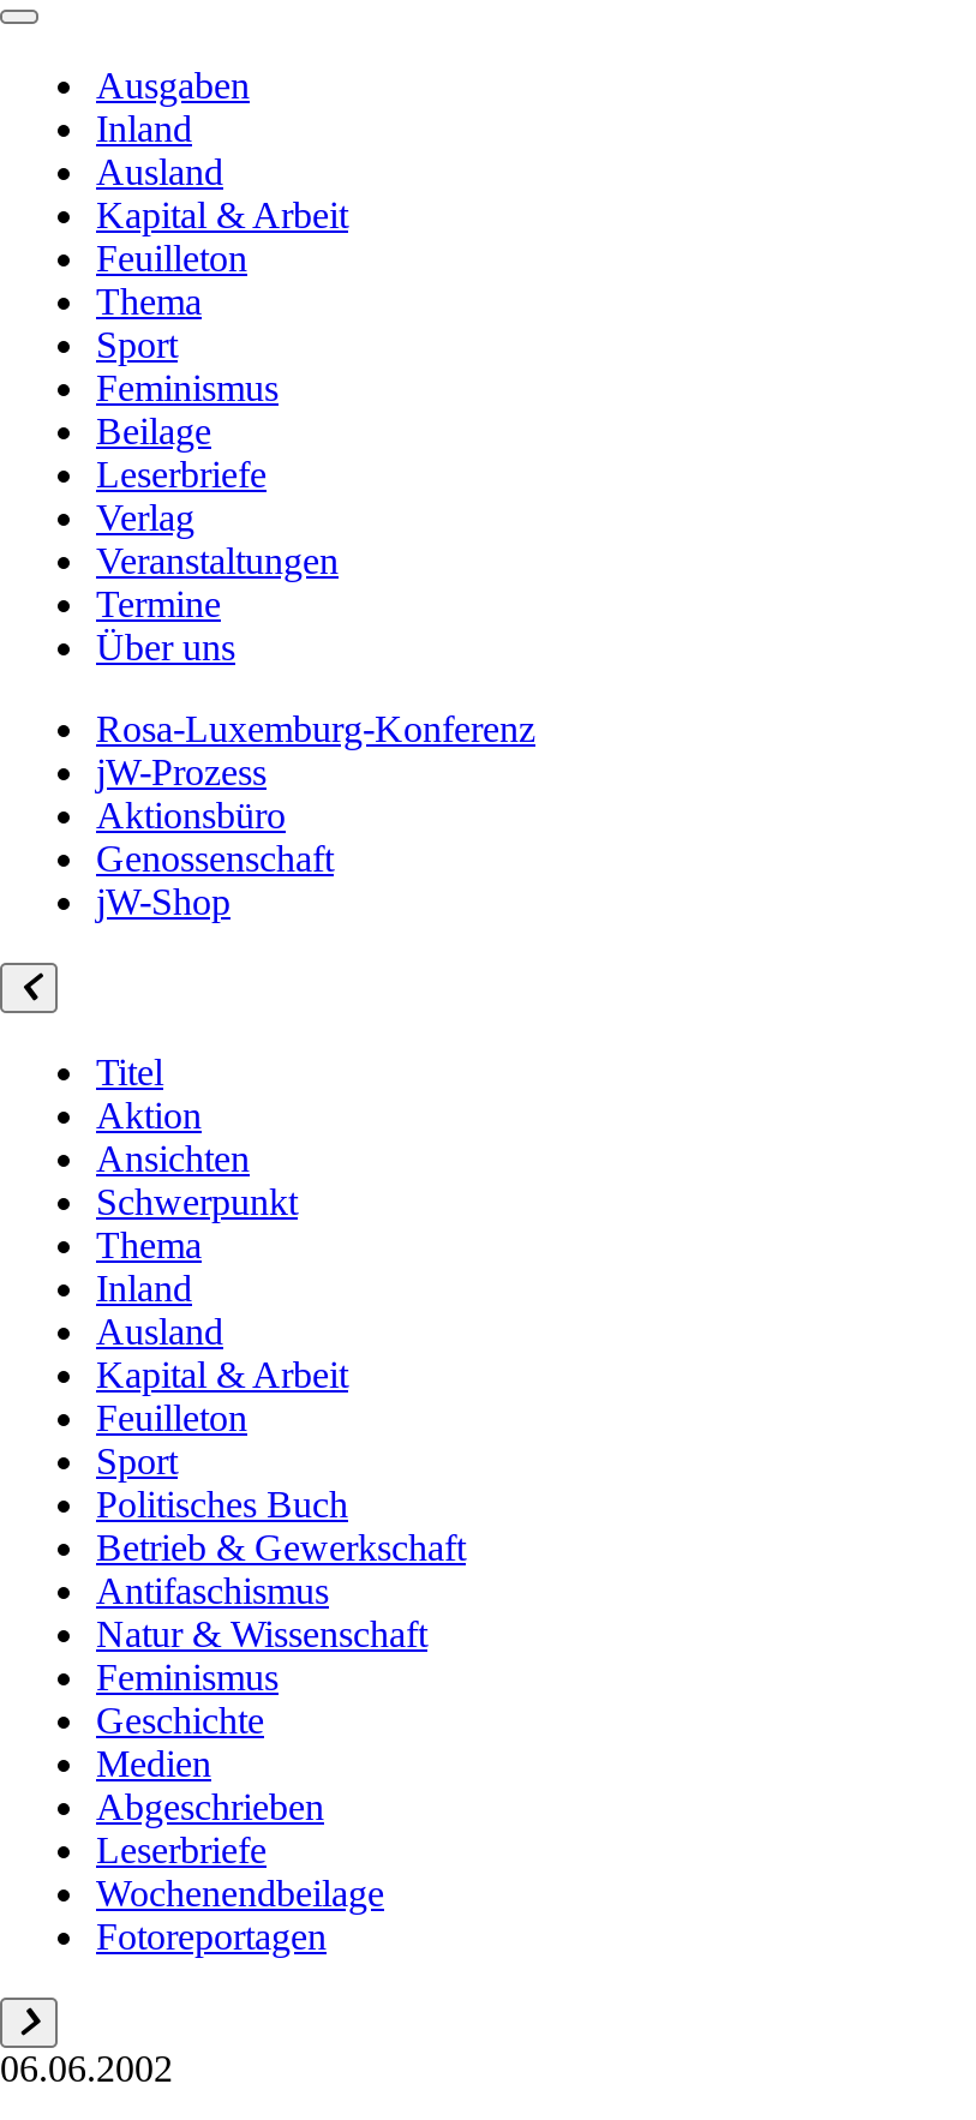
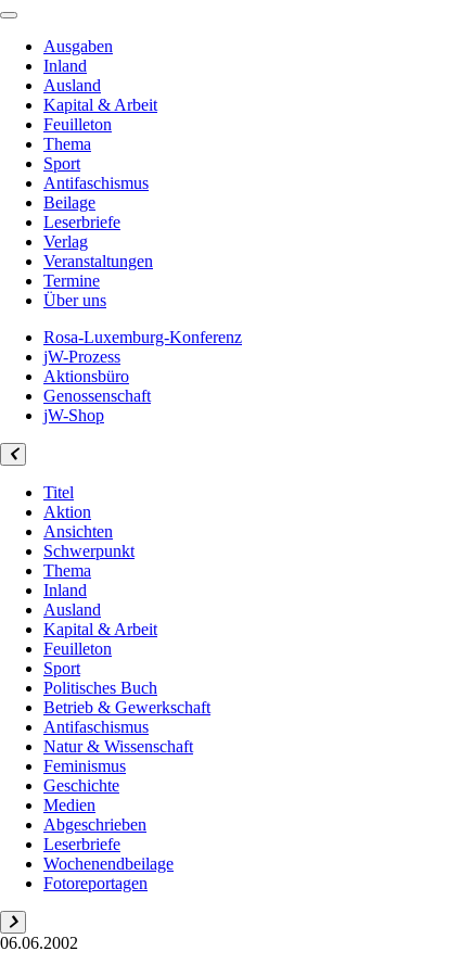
[96,367,279,408] Feminismus -> [43,174,149,192] Antifaschismus

